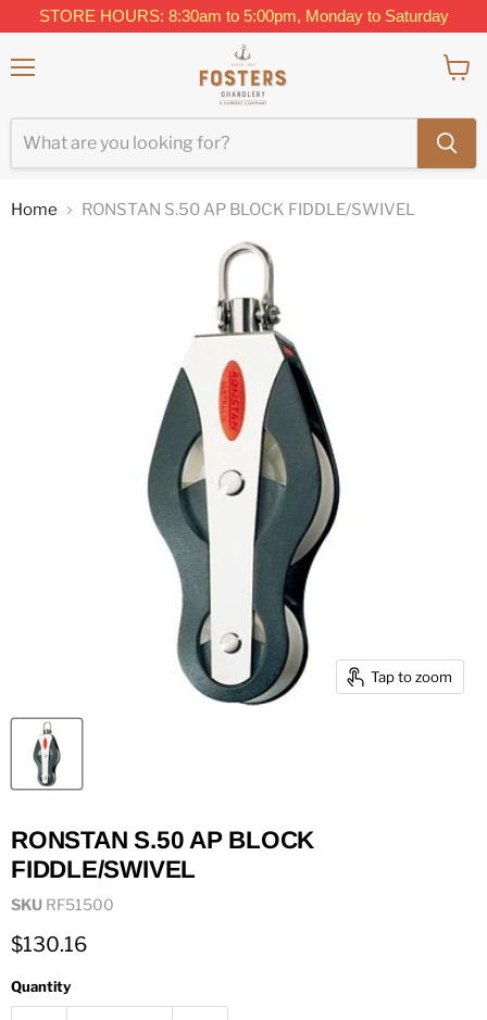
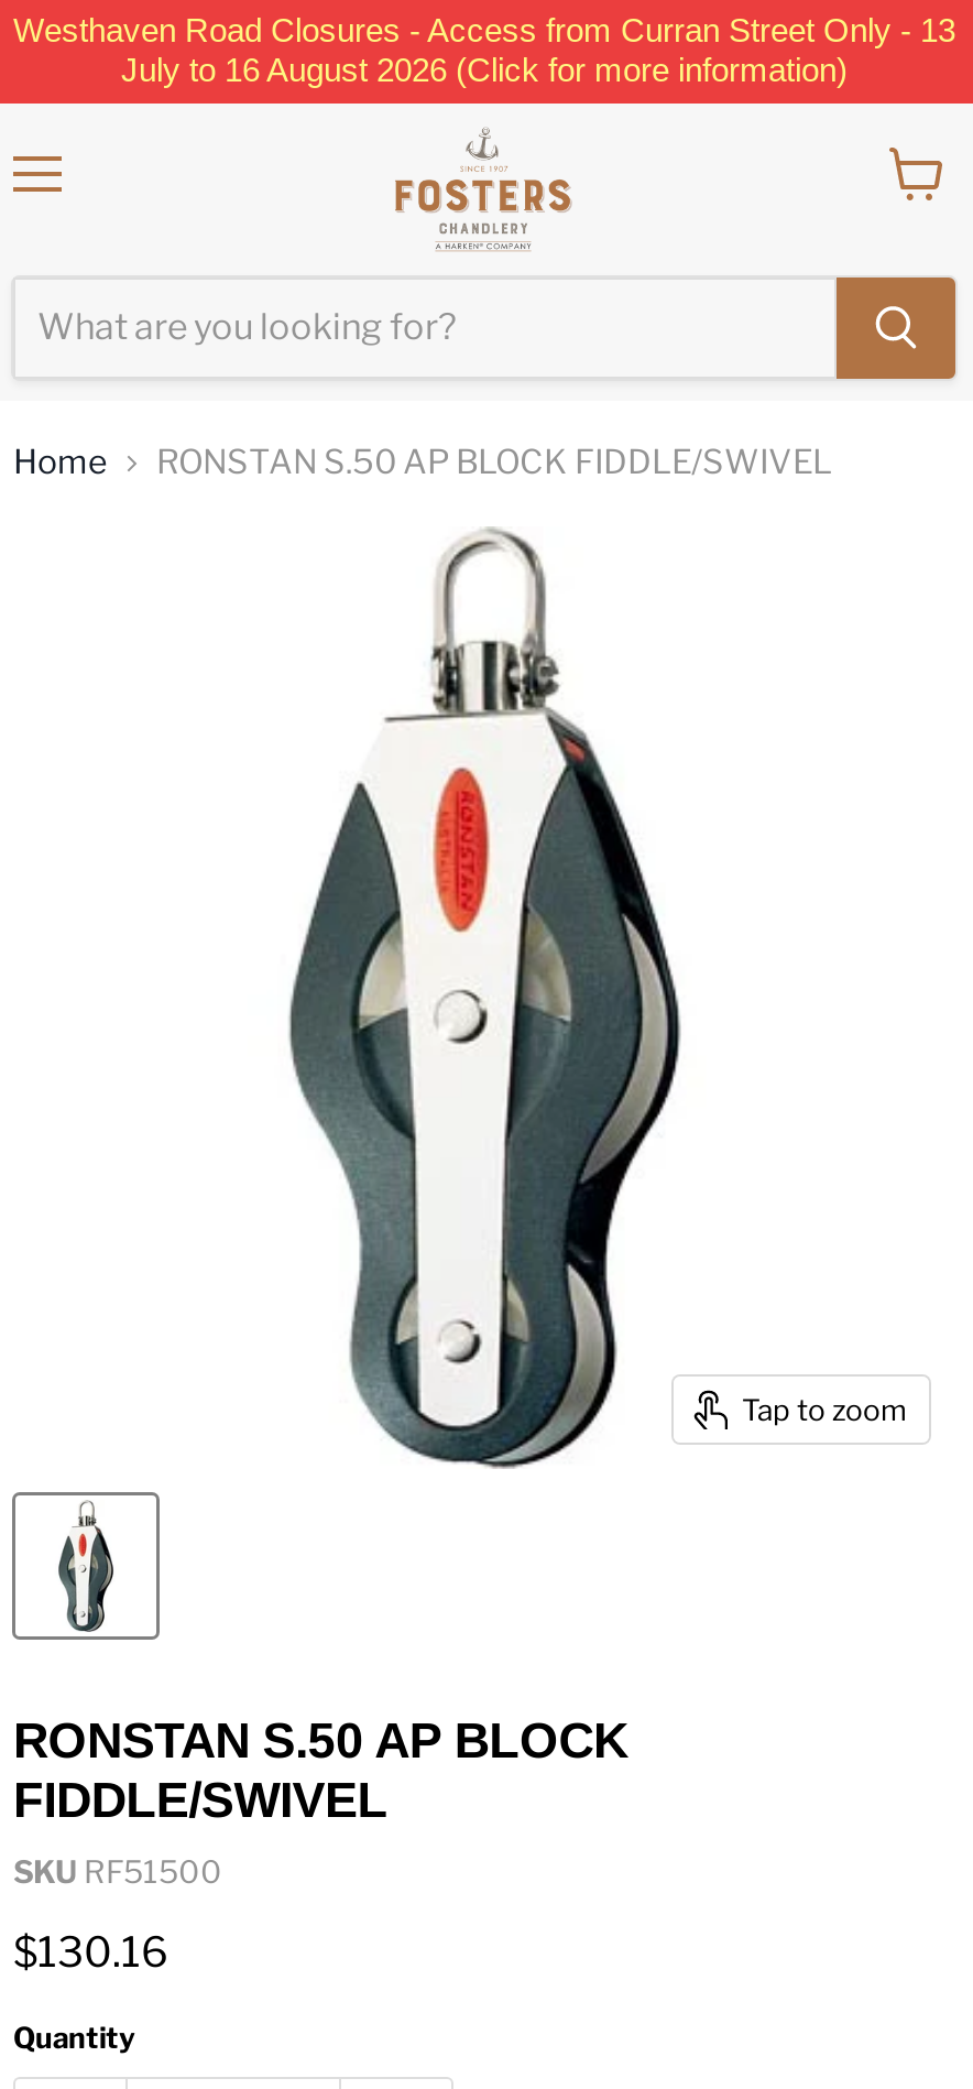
[39,7,448,25] STORE HOURS: 8:30am to 5:00pm, Monday to Saturday -> [13,11,955,88] Westhaven Road Closures - Access from Curran Street Only - 13 | July to 16 August 2026 (Click for more information)

